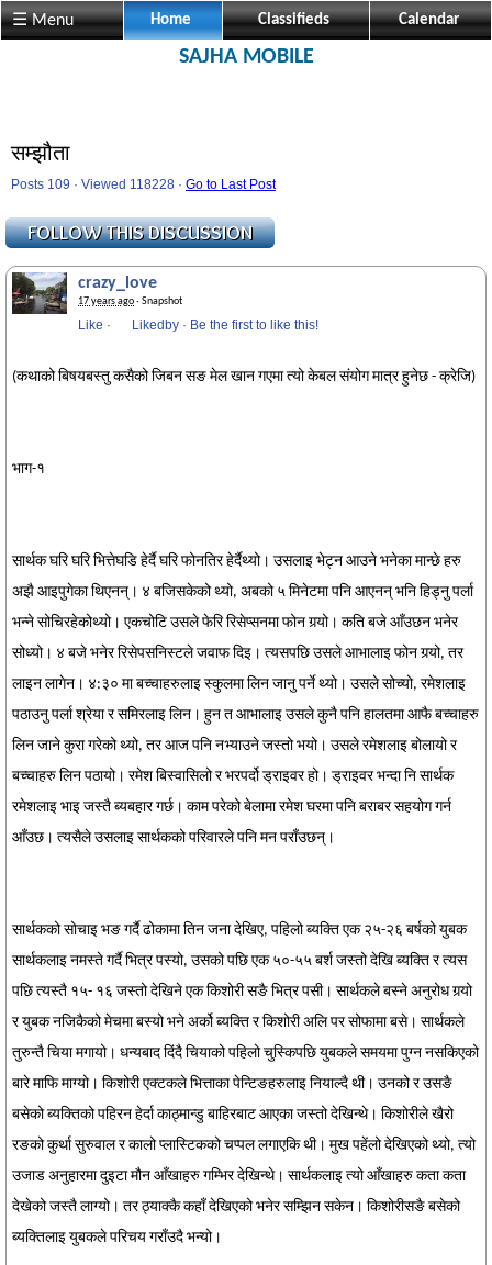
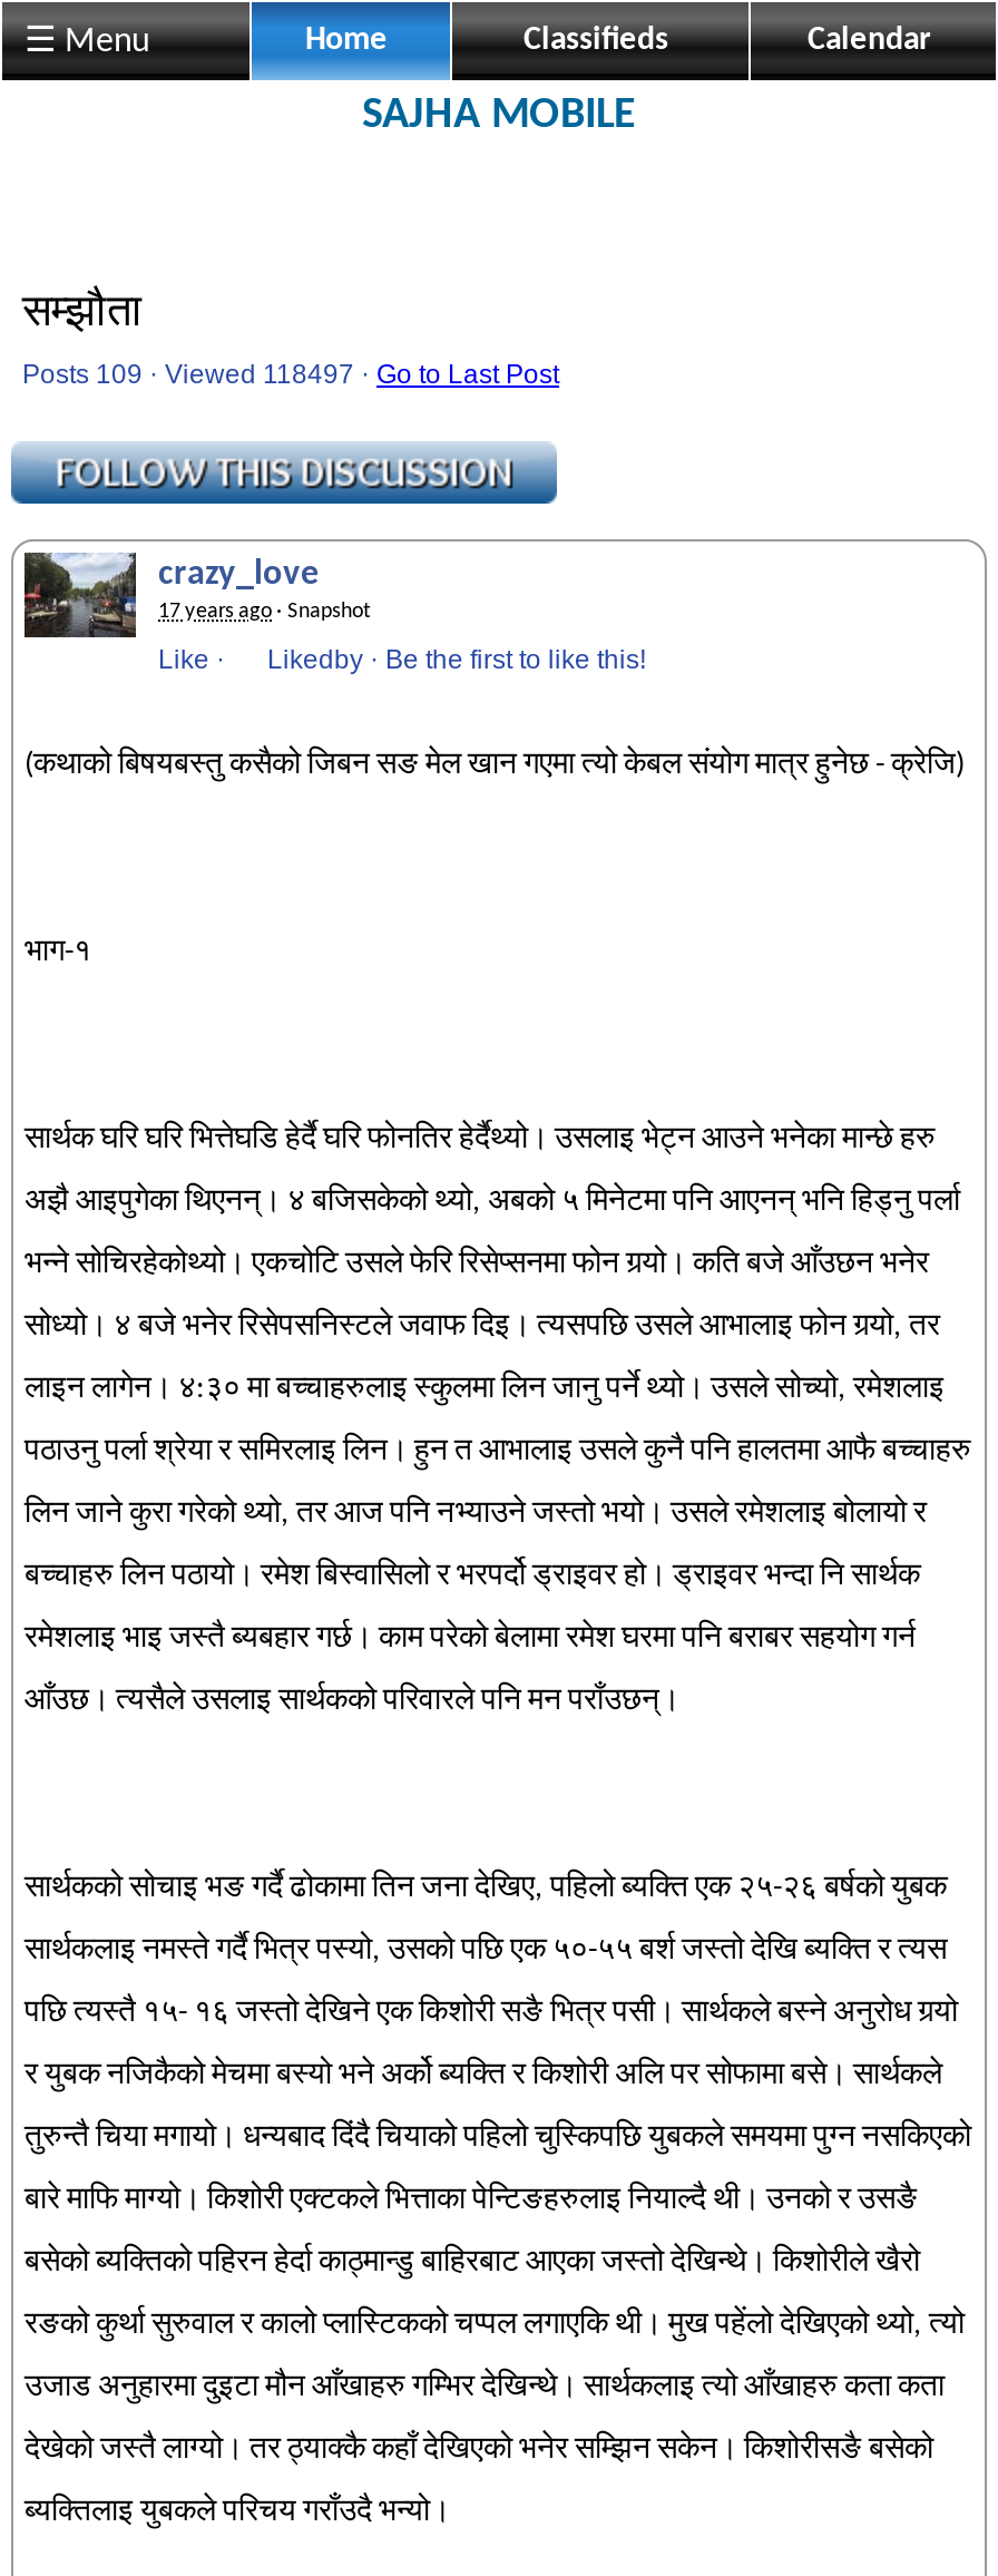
[11,177,276,192] Posts 109 · Viewed 118228 · Go to Last Post -> [22,359,559,390] Posts 109 · Viewed 118497 · Go to Last Post

